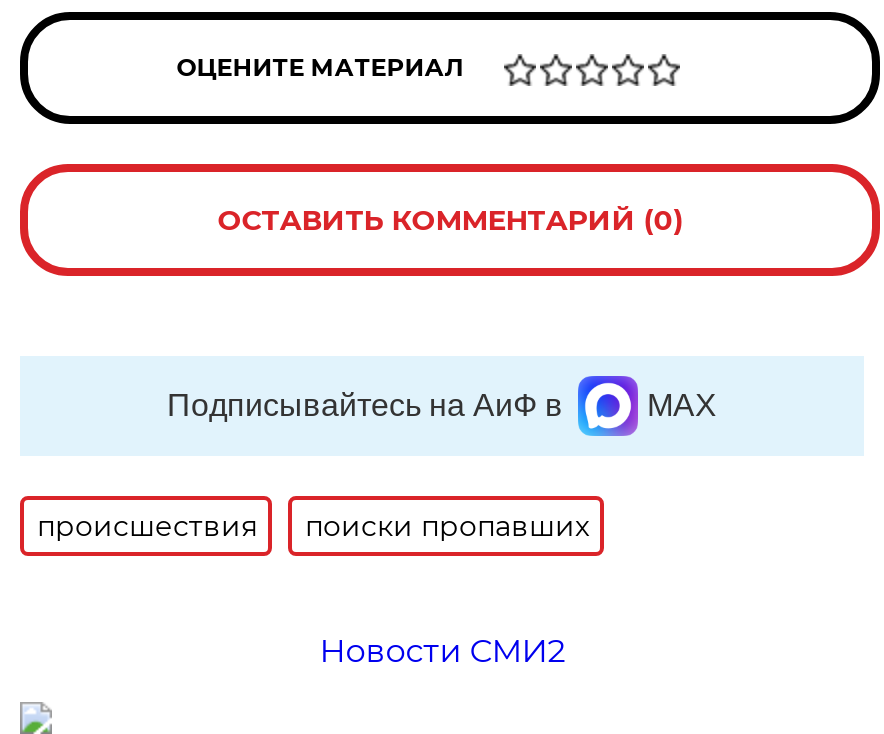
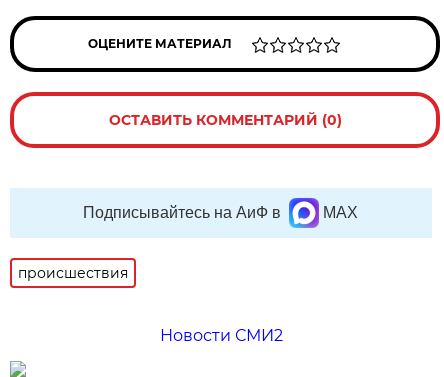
[305,508,589,544] поиски пропавших -> none

